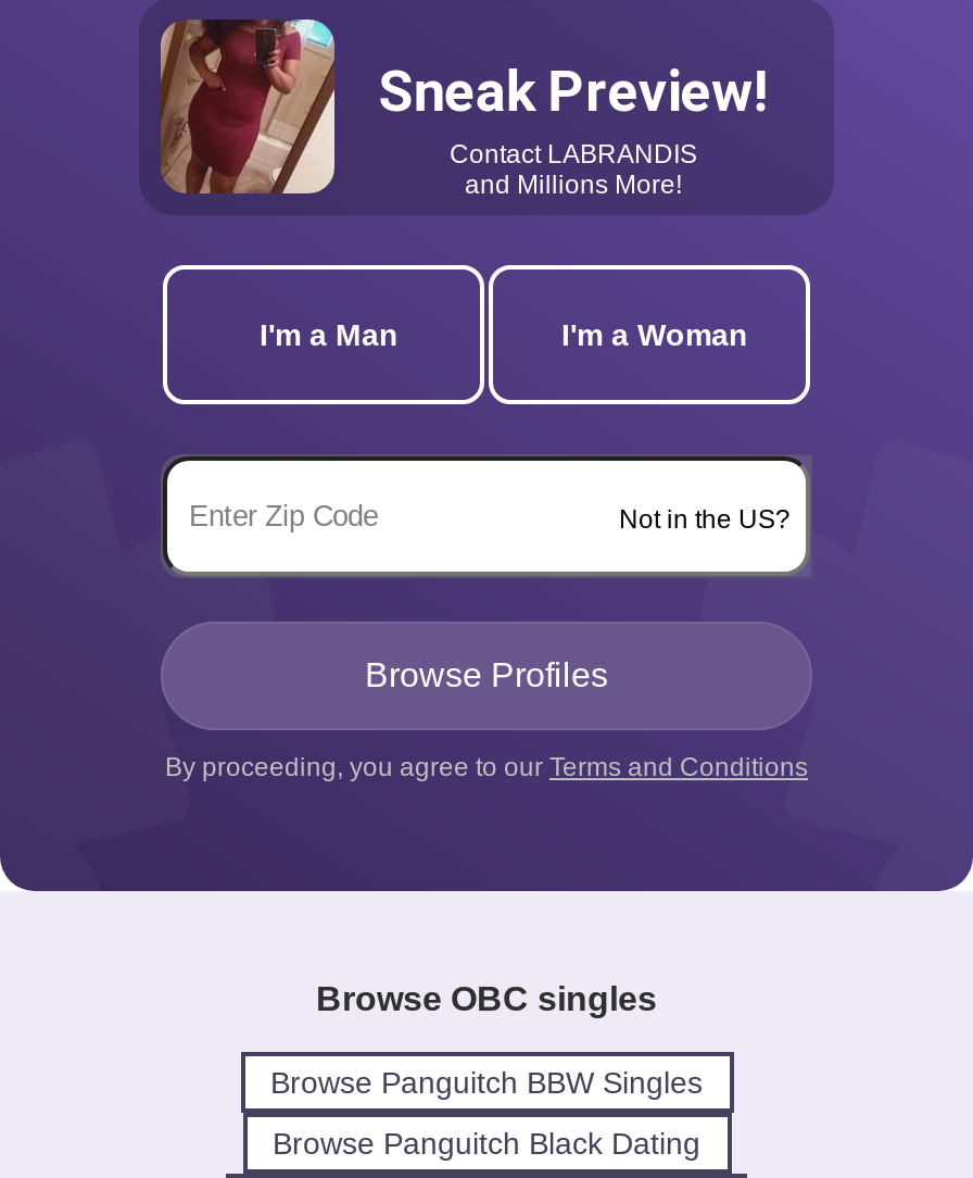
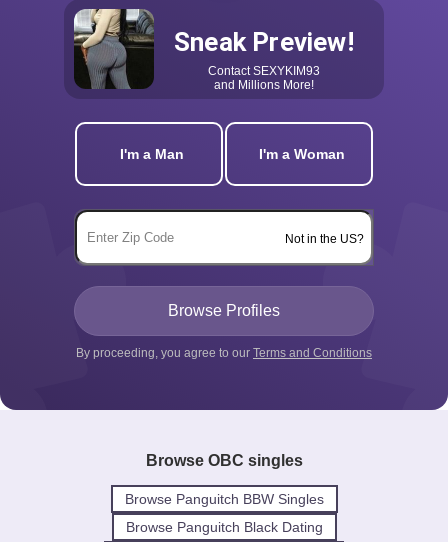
[159,17,337,196] [image] -> [73,8,155,90] [image]
[450,139,697,170] Contact LABRANDIS -> [208,64,320,78] Contact SEXYKIM93

